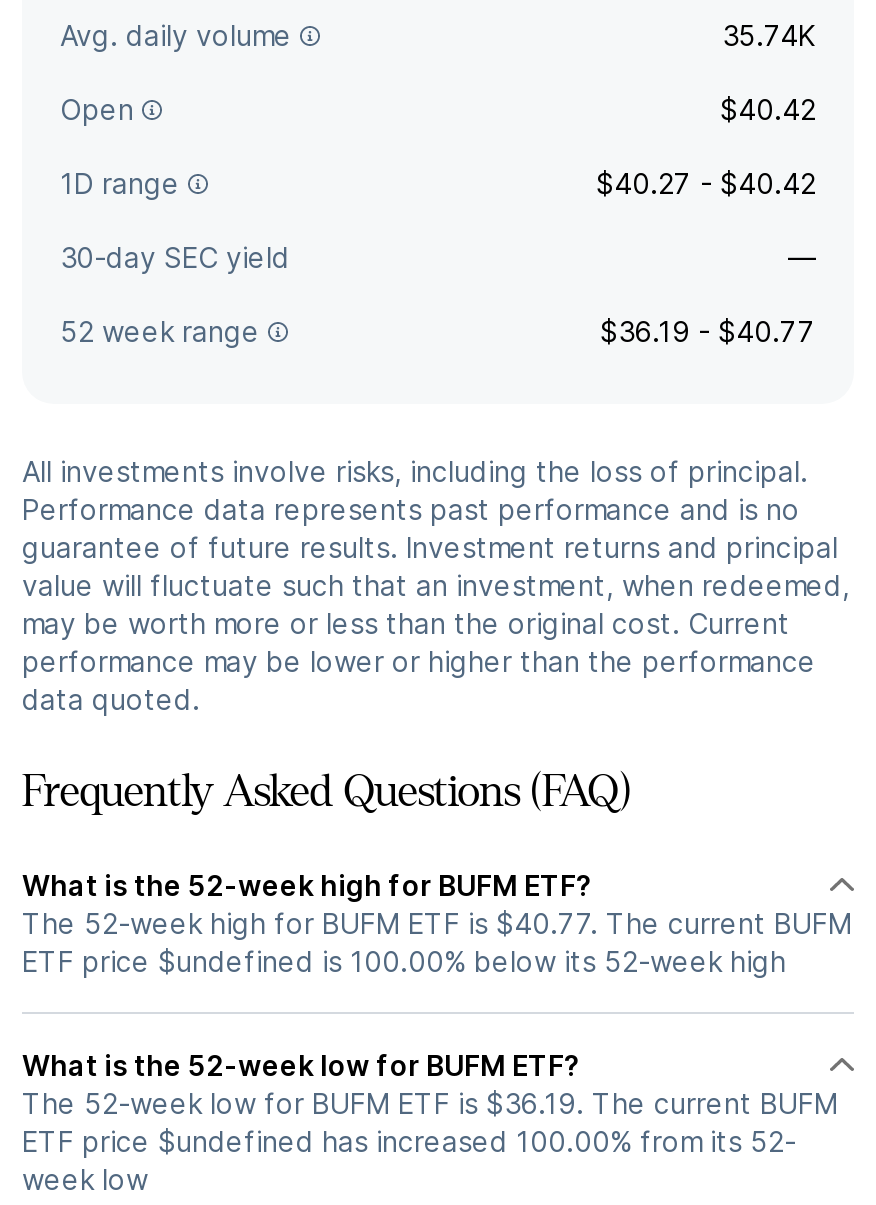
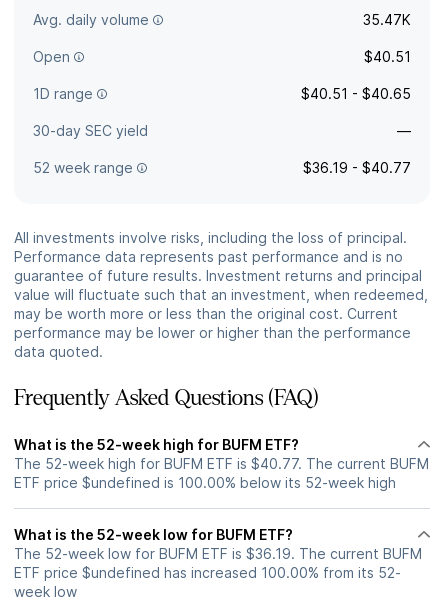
[722,18,816,52] 35.74K -> [363,11,411,28] 35.47K
[720,92,816,126] $40.42 -> [364,48,411,65] $40.51
[596,166,816,200] $40.27 - $40.42 -> [301,85,411,102] $40.51 - $40.65

